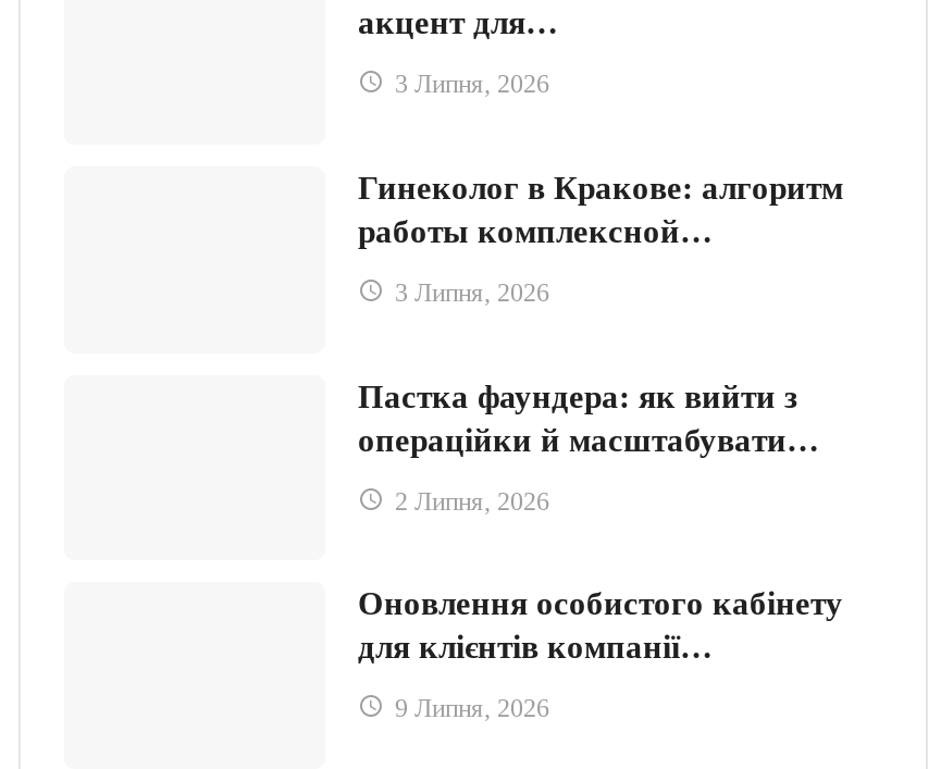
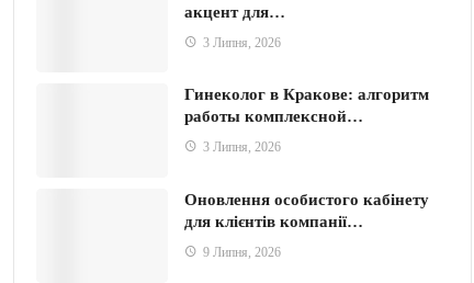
[358,379,819,516] Пастка фаундера: як вийти з | операційки й масштабувати… | 2 Липня, 2026 -> none

